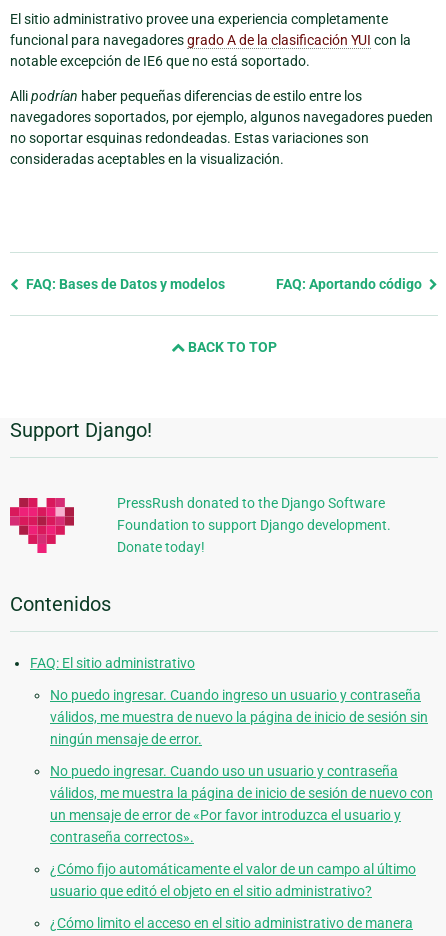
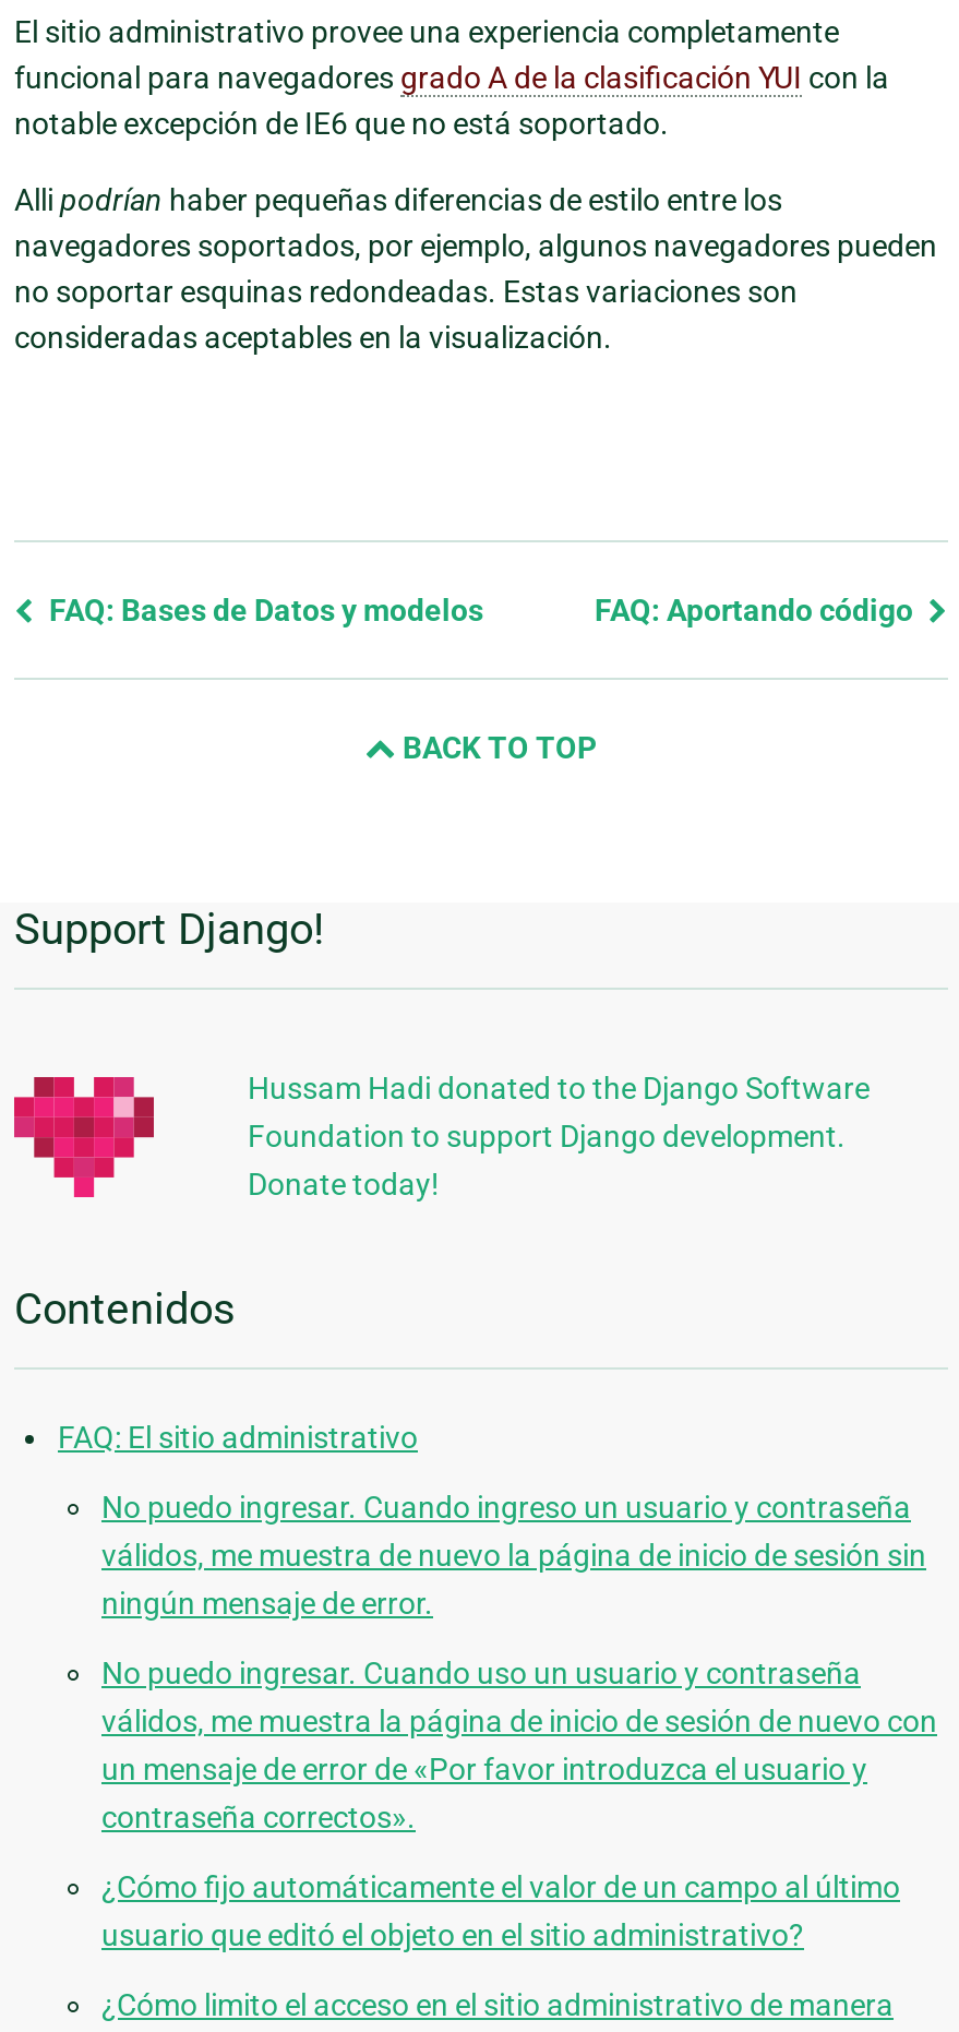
[117,495,385,511] PressRush donated to the Django Software -> [248,1071,870,1106] Hussam Hadi donated to the Django Software

